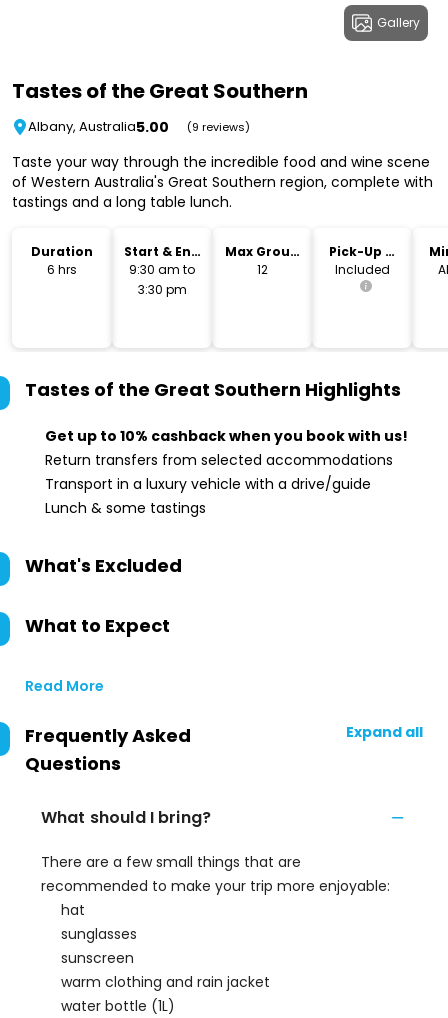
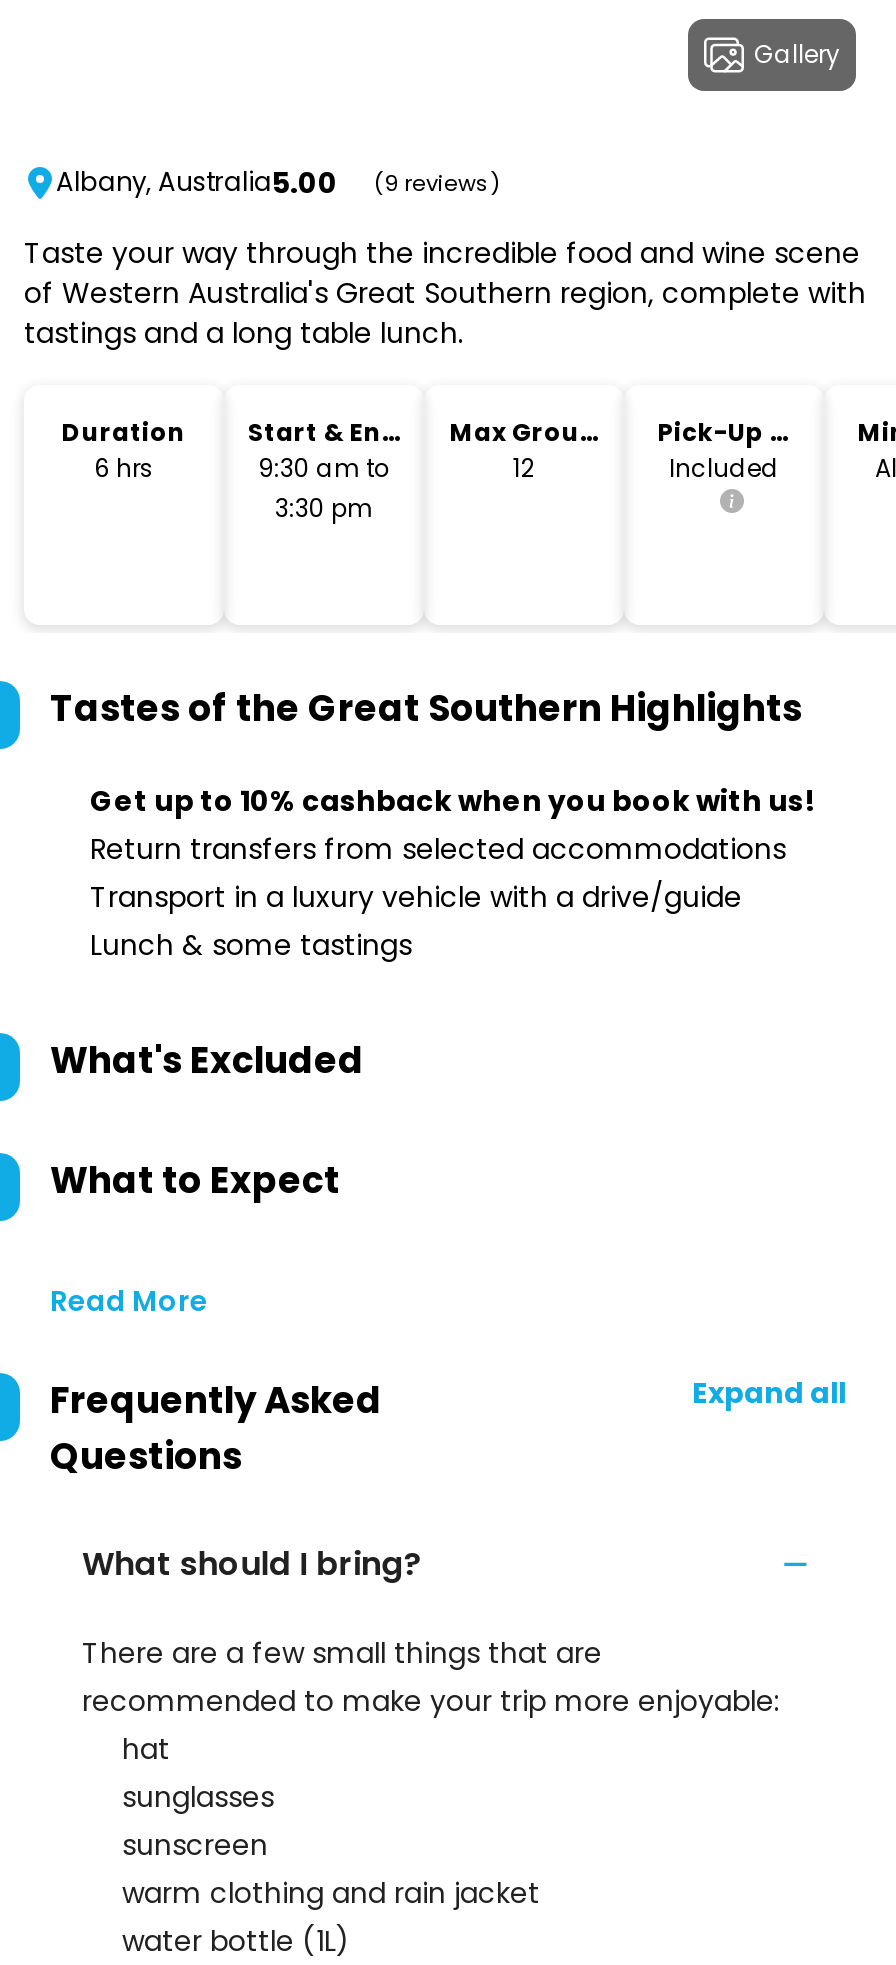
[12,77,308,105] Tastes of the Great Southern -> none

